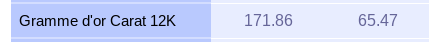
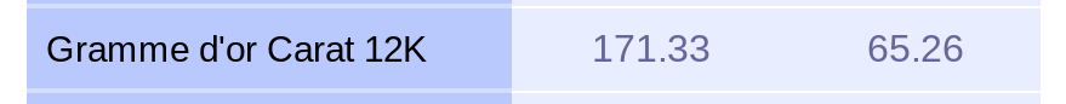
[244,12,293,29] 171.86 -> [592,29,711,70] 171.33
[357,12,397,29] 65.47 -> [867,29,964,70] 65.26

